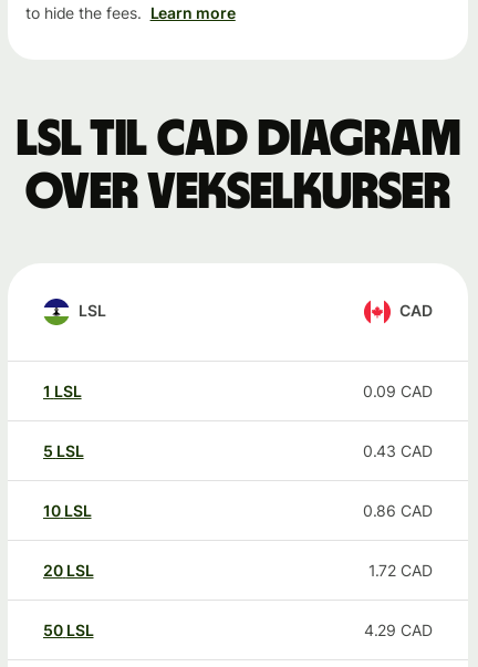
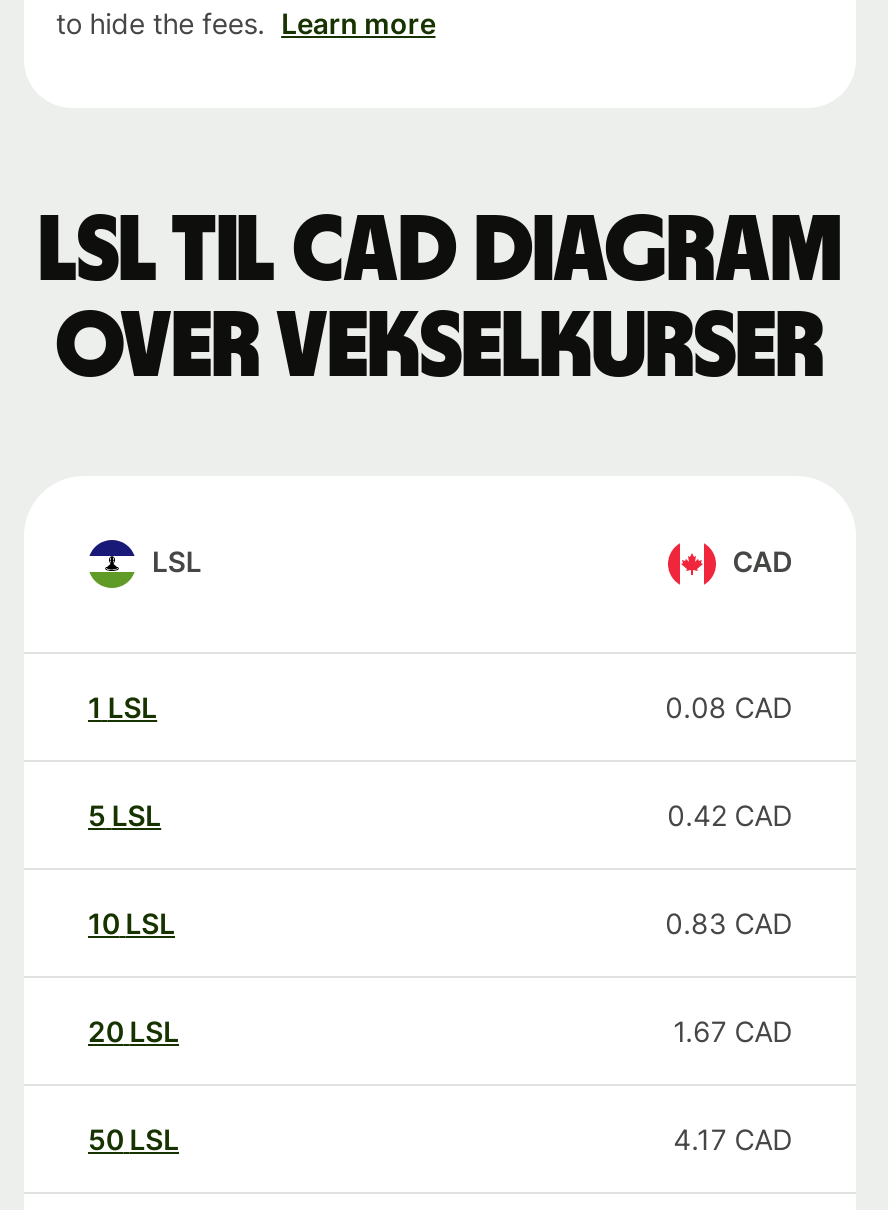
[363,382,433,401] 0.09 CAD -> [665,690,792,724] 0.08 CAD
[363,441,433,460] 0.43 CAD -> [667,798,792,832] 0.42 CAD
[363,501,433,520] 0.86 CAD -> [665,906,792,940] 0.83 CAD
[368,561,433,580] 1.72 CAD -> [673,1014,792,1048] 1.67 CAD
[364,621,433,639] 4.29 CAD -> [673,1122,792,1156] 4.17 CAD

